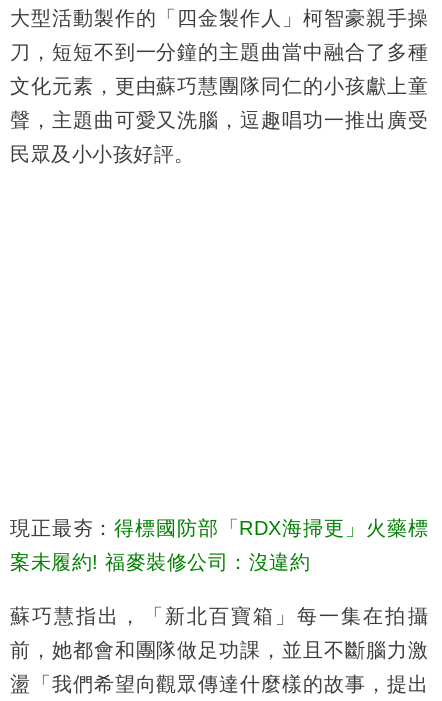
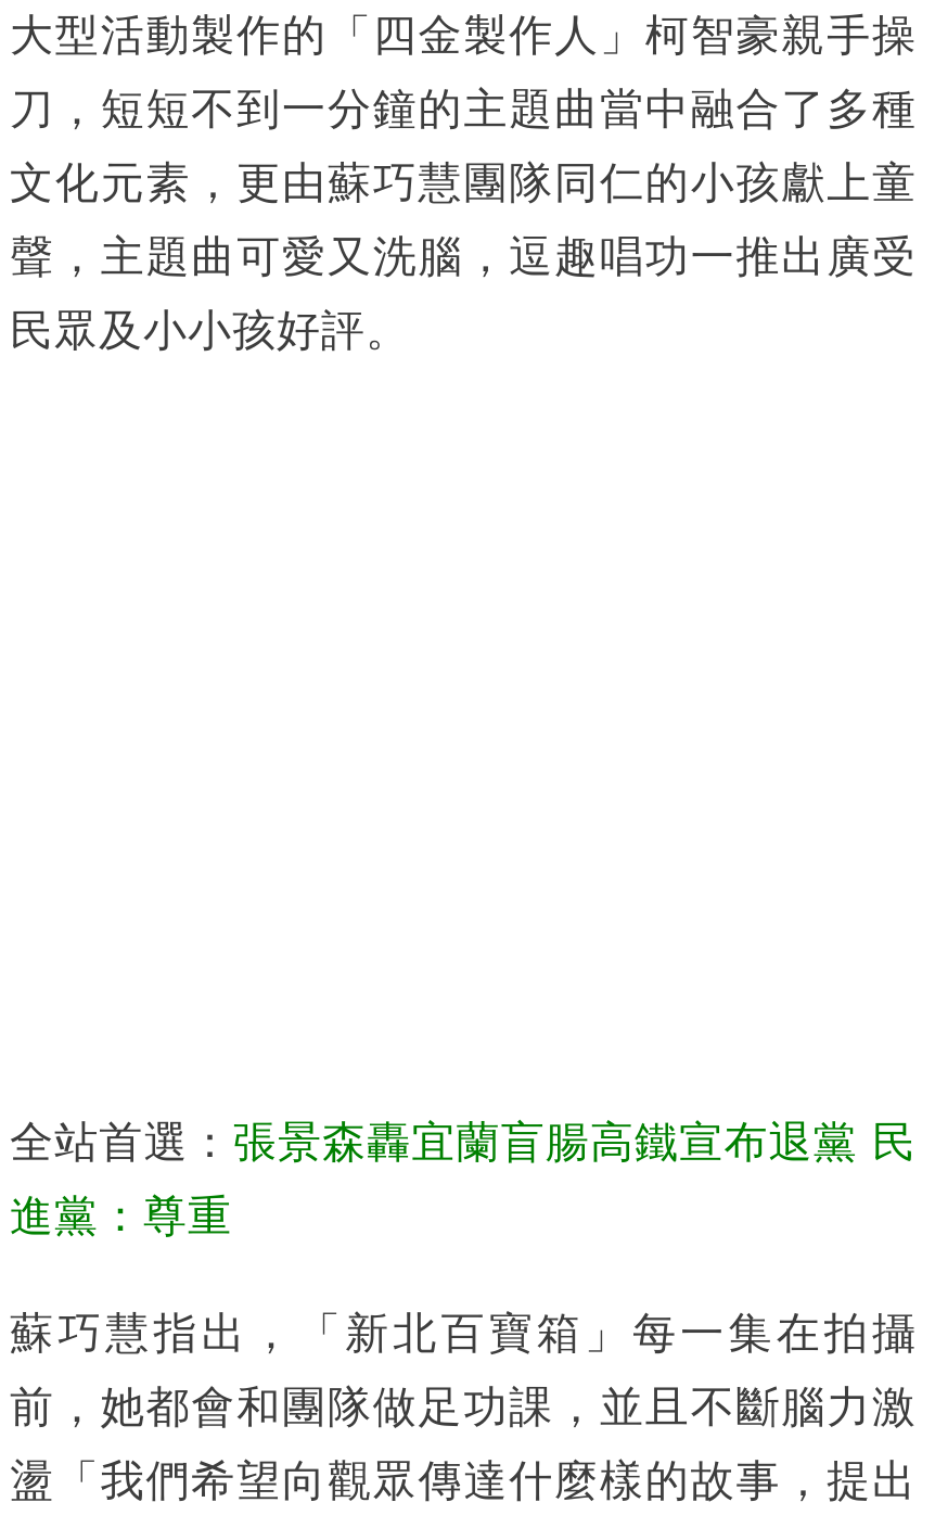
[10,517,428,539] 現正最夯：得標國防部「RDX海掃更」火藥標 -> [10,1118,917,1166] 全站首選：張景森轟宜蘭盲腸高鐵宣布退黨 民
[10,551,310,573] 案未履約! 福麥裝修公司：沒違約 -> [10,1192,232,1240] 進黨：尊重

